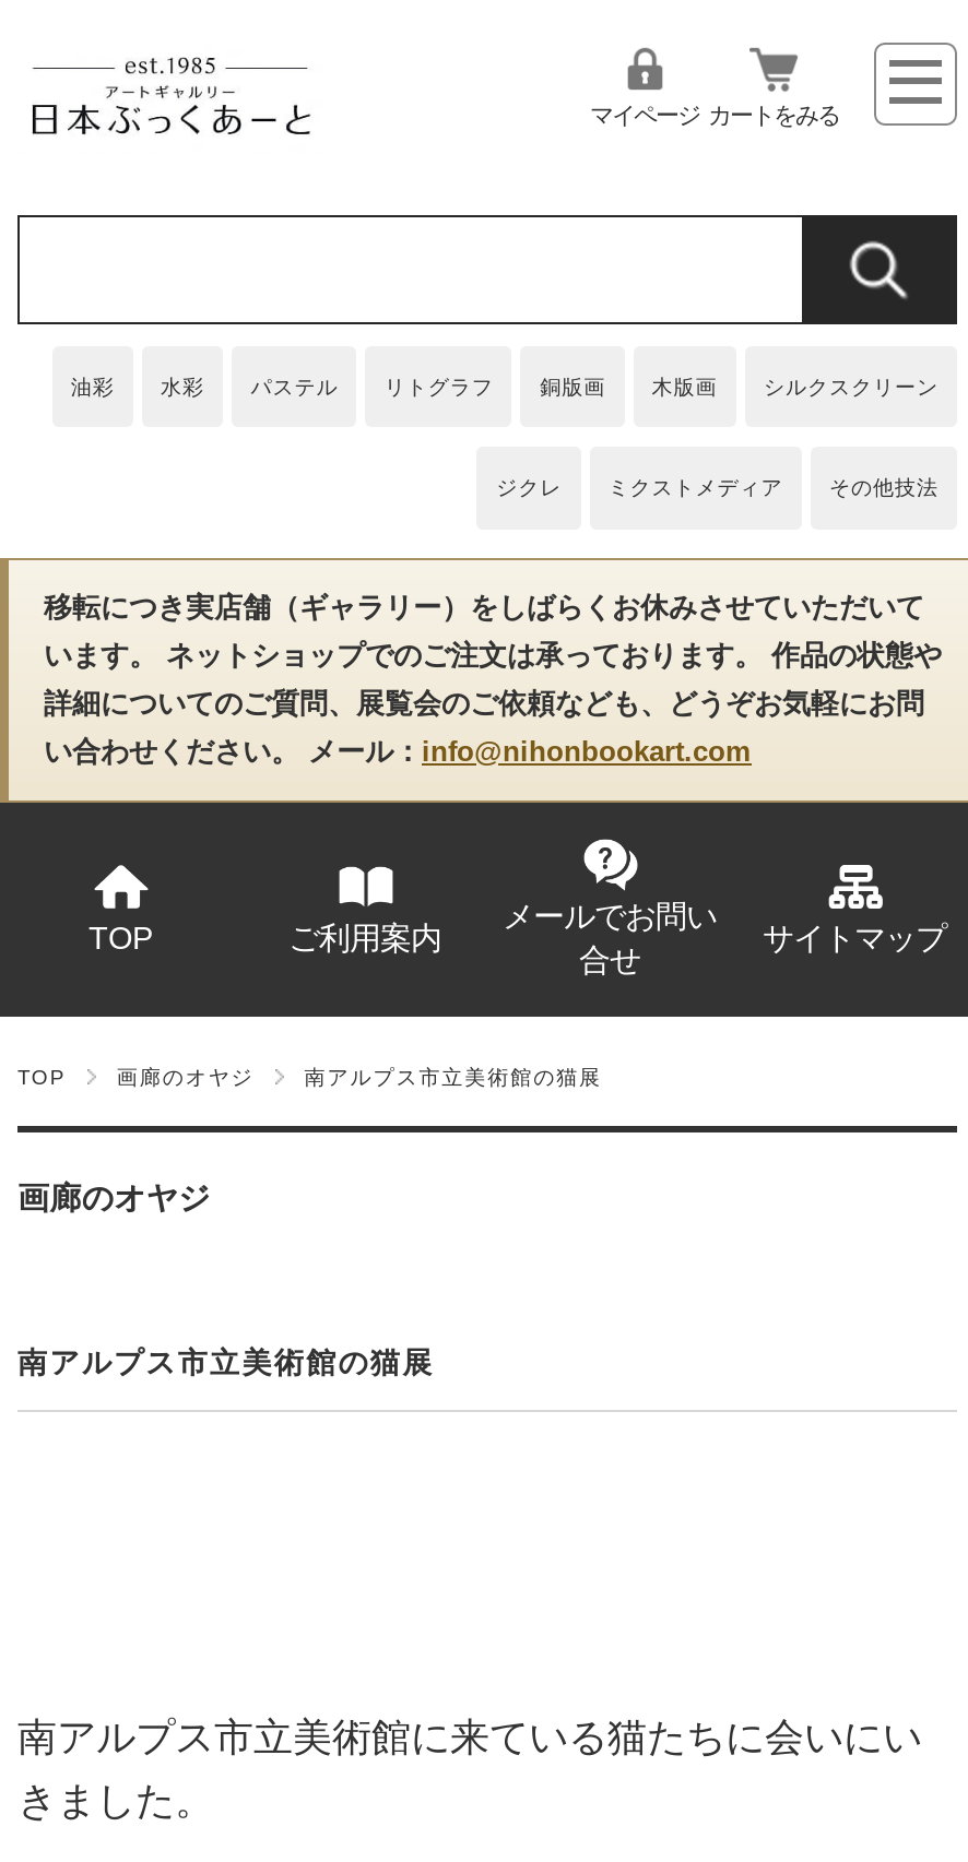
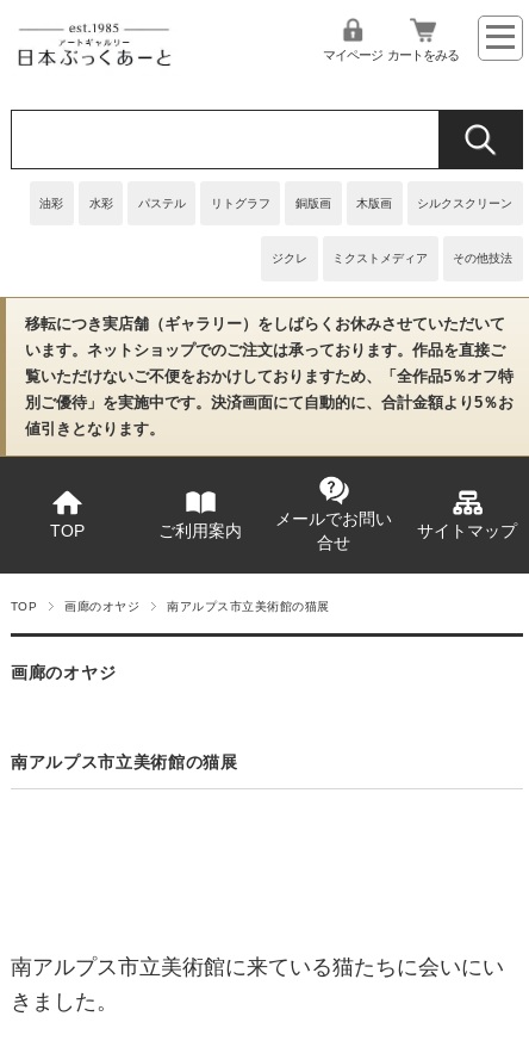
[44,640,942,769] います。 ネットショップでのご注文は承っております。 作品の状態や | 詳細についてのご質問、展覧会のご依頼なども、どうぞお気軽にお問 | い合わせください。 メール：info@nihonbookart.com -> [25,342,514,438] います。ネットショップでのご注文は承っております。作品を直接ご | 覧いただけないご不便をおかけしておりますため、「全作品5％オフ特 | 別ご優待」を実施中です。決済画面にて自動的に、合計金額より5％お | 値引きとなります。

